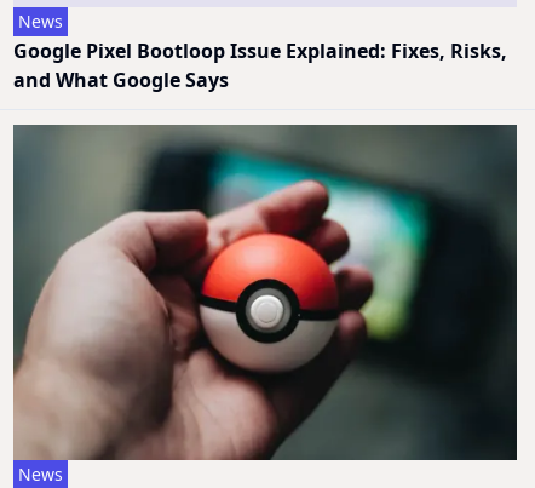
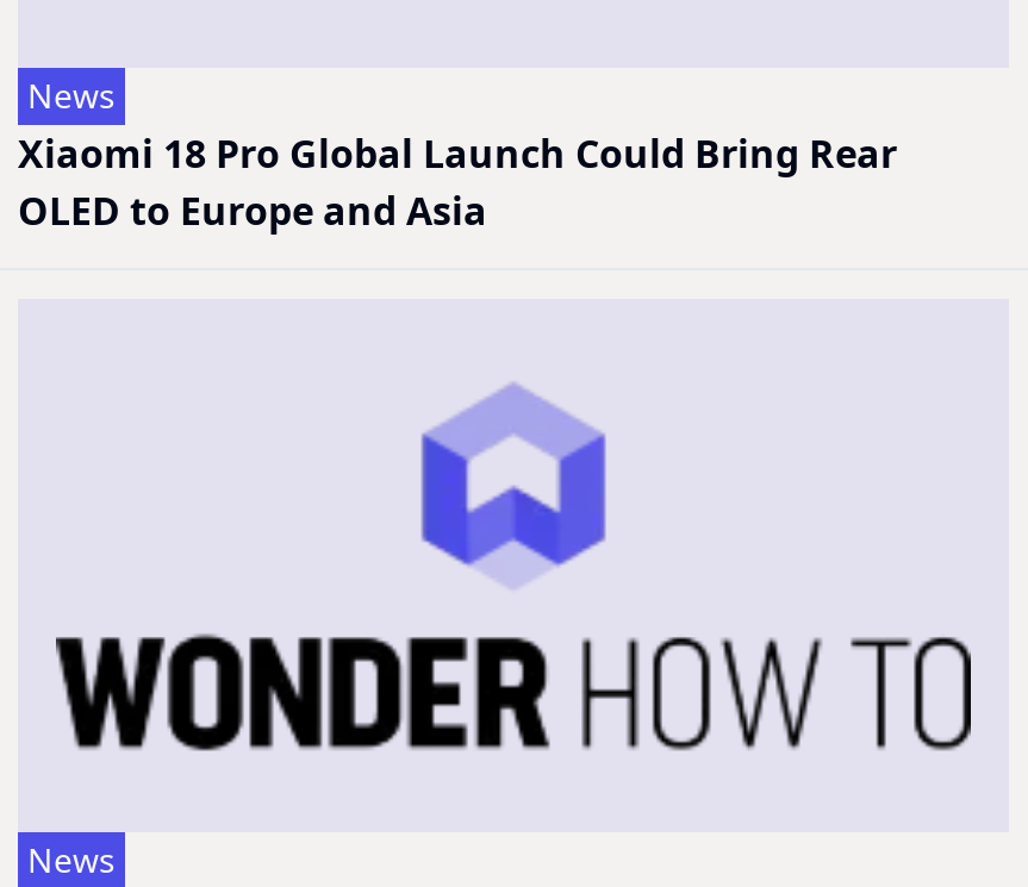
[13,38,507,94] Google Pixel Bootloop Issue Explained: Fixes, Risks, | and What Google Says -> [18,127,897,236] Xiaomi 18 Pro Global Launch Could Bring Rear | OLED to Europe and Asia
[12,124,518,461] [image] -> [18,298,1009,833] [image]

